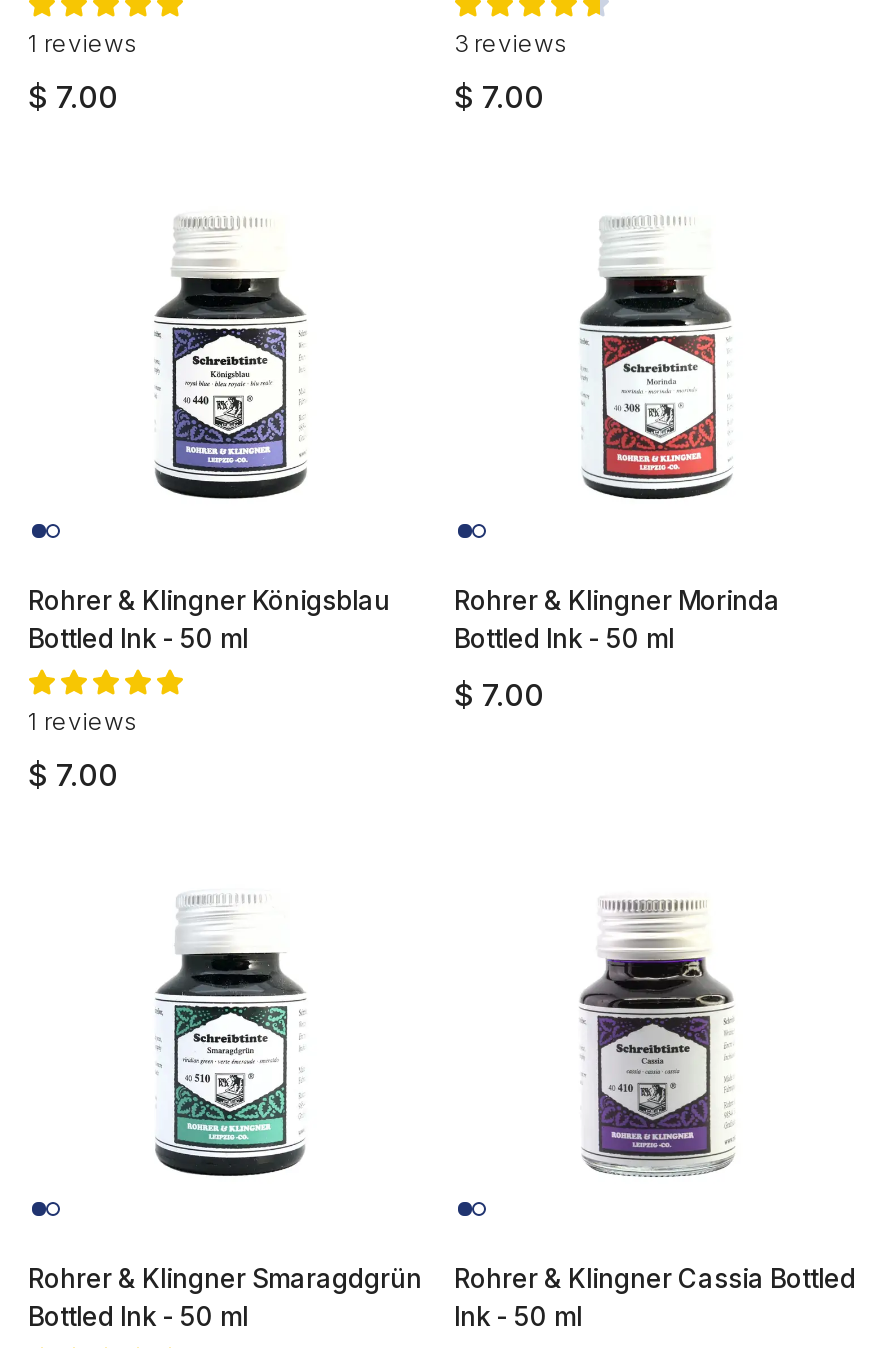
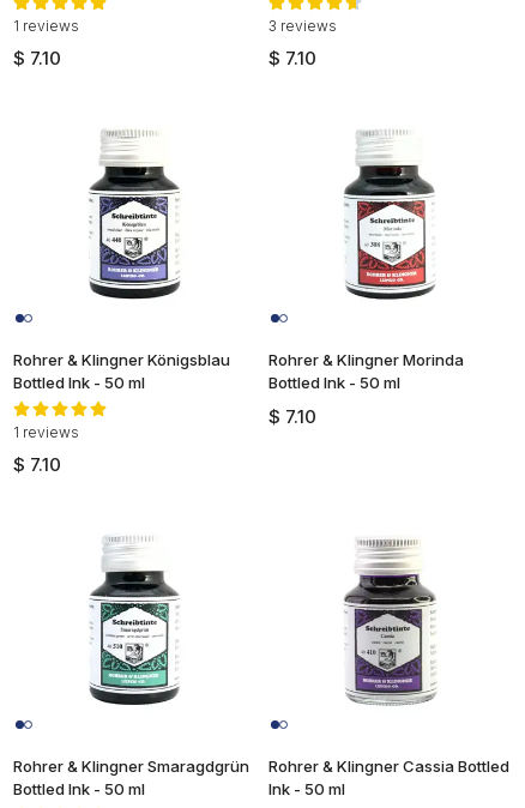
[28,78,118,116] $ 7.00 -> [13,47,61,70] $ 7.10
[454,78,544,116] $ 7.00 -> [268,47,316,70] $ 7.10
[454,676,544,714] $ 7.00 -> [268,405,316,428] $ 7.10
[28,756,118,794] $ 7.00 -> [13,453,61,476] $ 7.10

